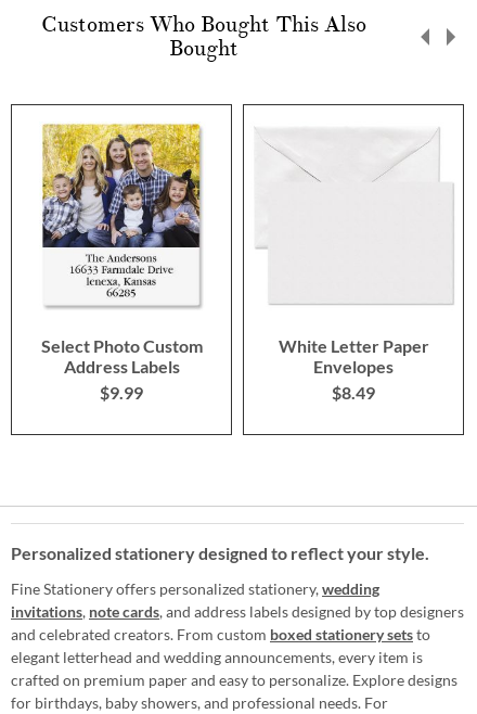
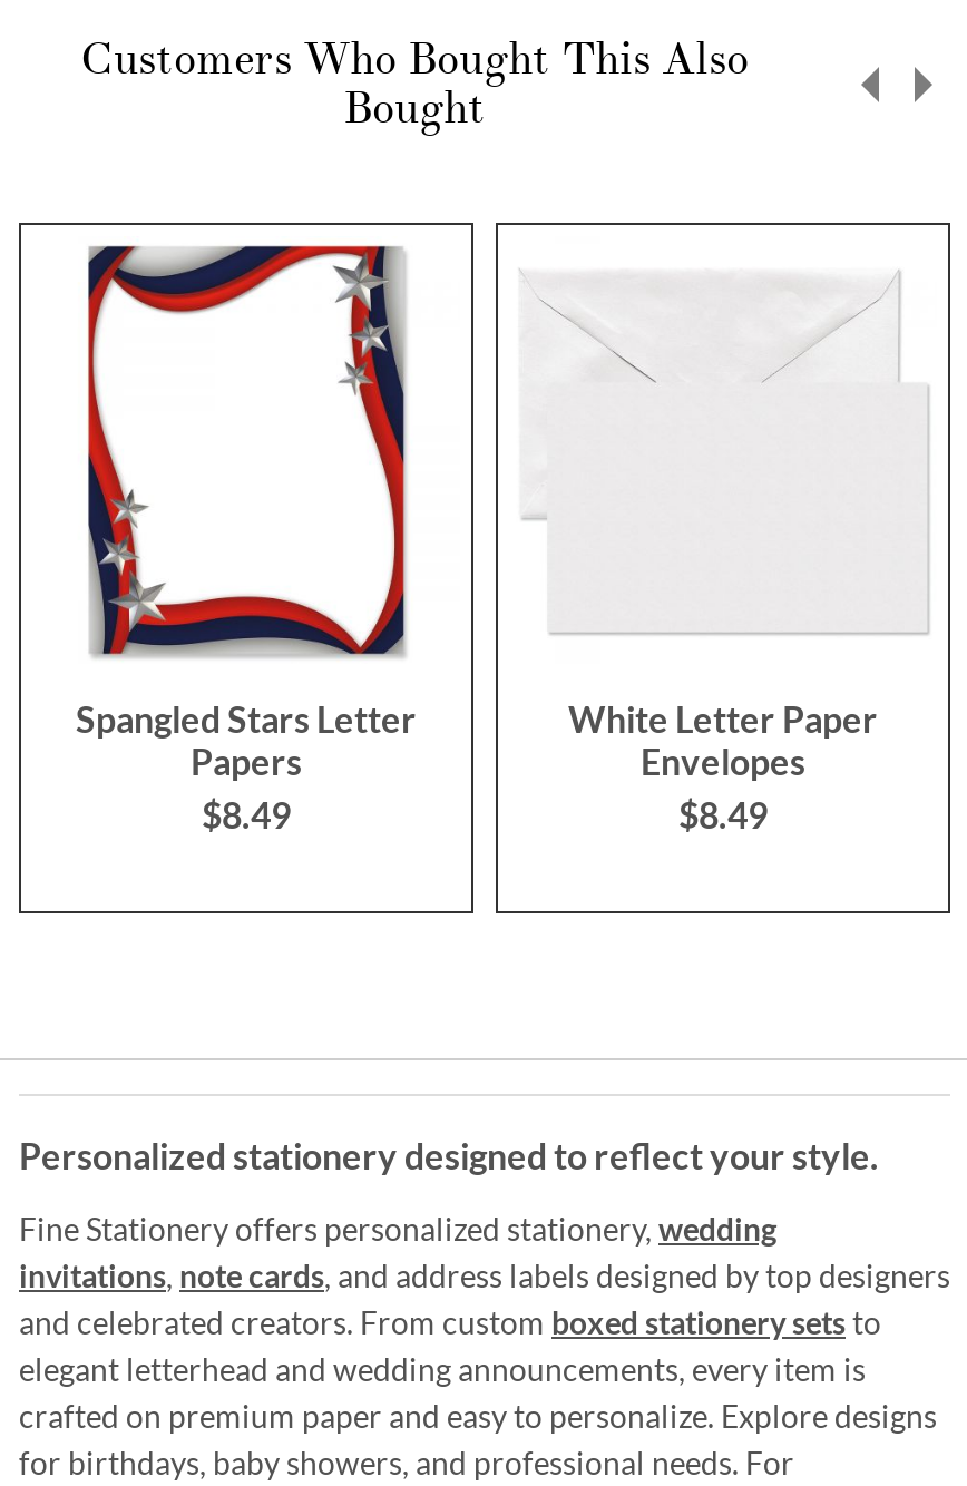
[41,115,203,402] [image] | Select Photo Custom | Address Labels | $9.99 -> [76,243,417,835] [image] | Spangled Stars Letter | Papers | $8.49

